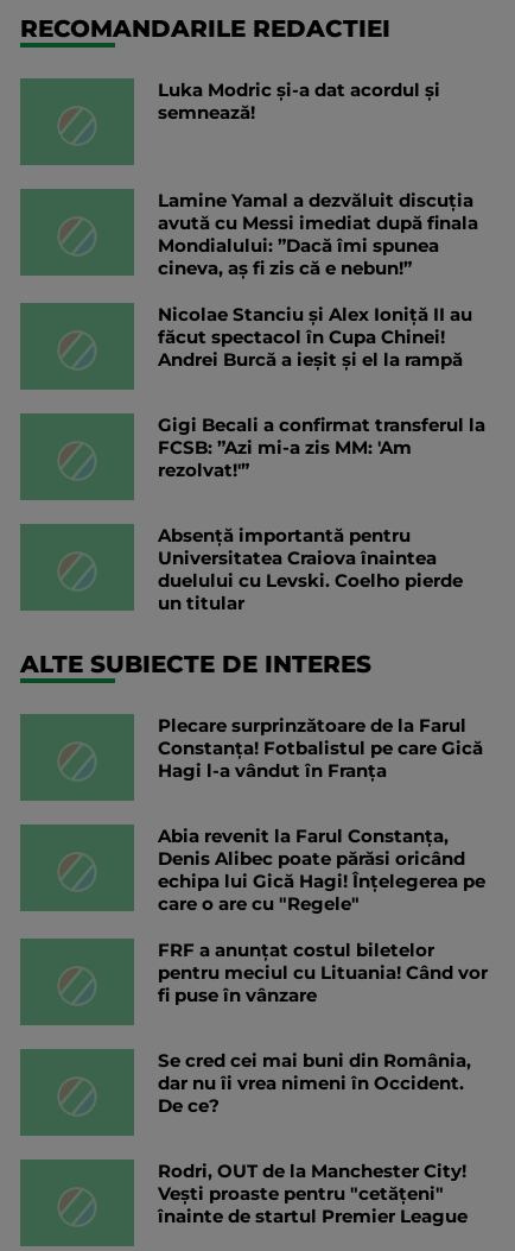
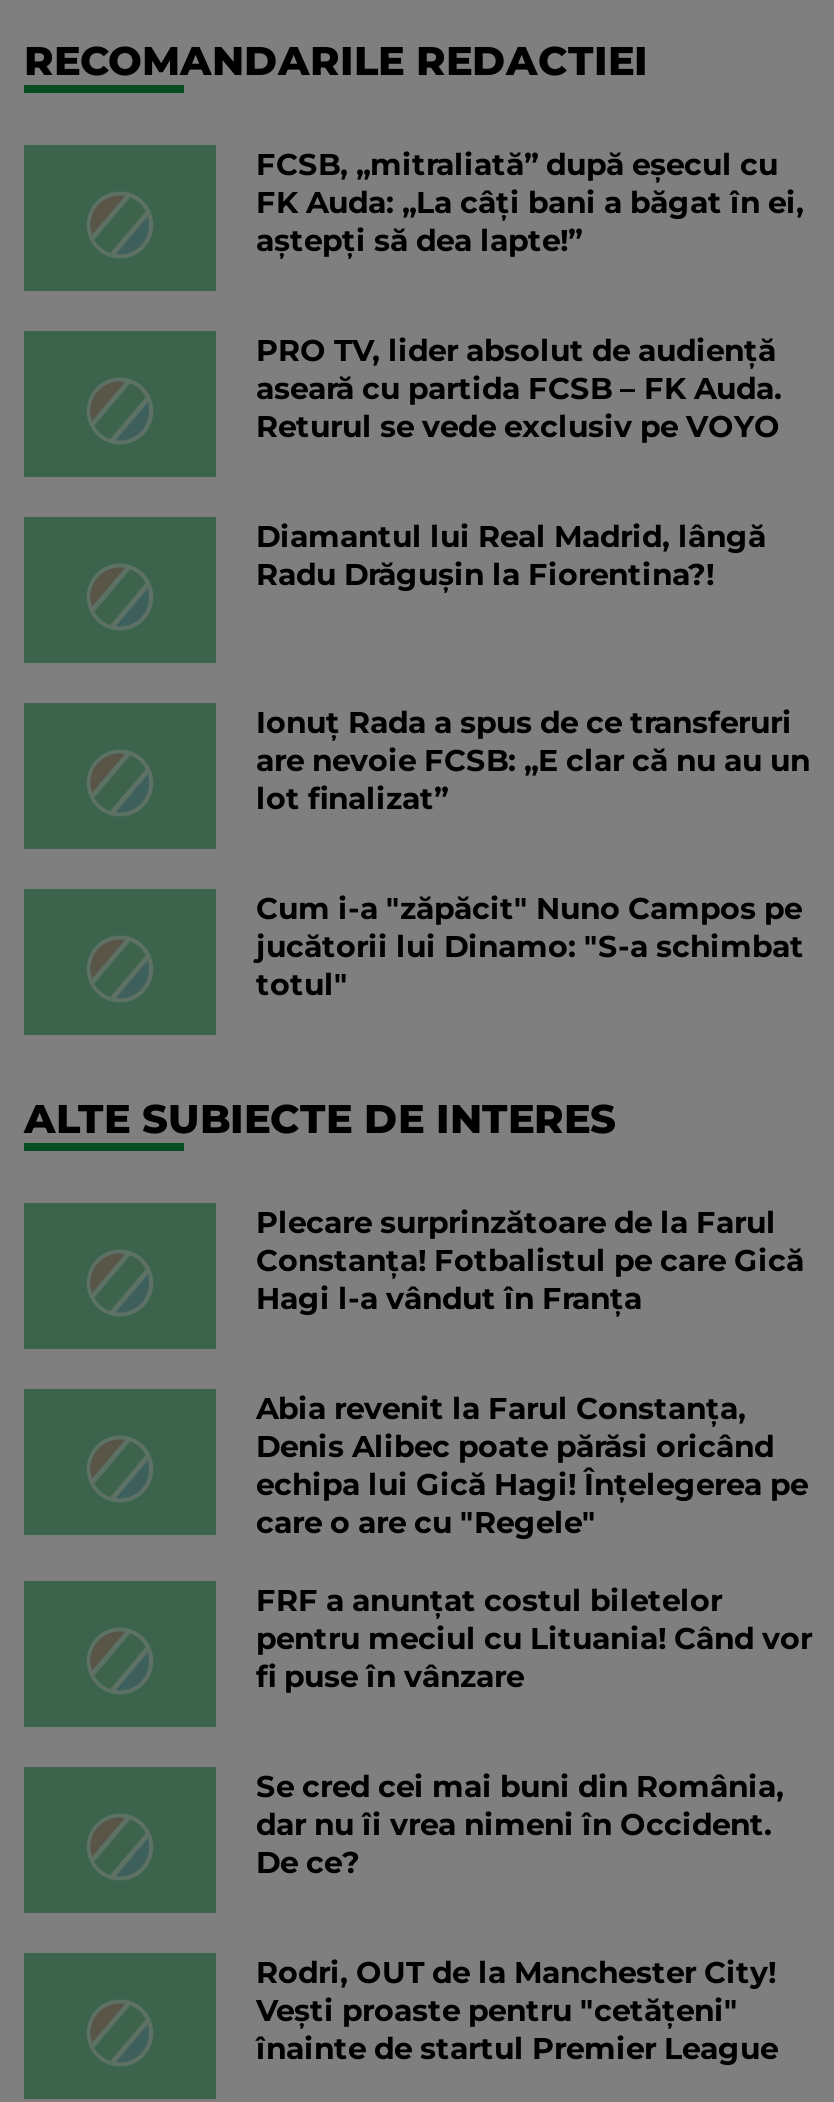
[158,78,440,124] Luka Modric și-a dat acordul și | semnează! -> [256,145,804,259] FCSB, „mitraliată” după eșecul cu | FK Auda: „La câți bani a băgat în ei, | aștepți să dea lapte!”
[158,189,478,279] Lamine Yamal a dezvăluit discuția | avută cu Messi imediat după finala | Mondialului: ”Dacă îmi spunea | cineva, aș fi zis că e nebun!” -> [256,331,782,445] PRO TV, lider absolut de audiență | aseară cu partida FCSB – FK Auda. | Returul se vede exclusiv pe VOYO
[158,303,472,371] Nicolae Stanciu şi Alex Ioniţă II au | făcut spectacol în Cupa Chinei! | Andrei Burcă a ieșit și el la rampă -> [256,517,766,593] Diamantul lui Real Madrid, lângă | Radu Drăgușin la Fiorentina?!
[158,413,485,481] Gigi Becali a confirmat transferul la | FCSB: ”Azi mi-a zis MM: 'Am | rezolvat!'” -> [256,703,810,817] Ionuț Rada a spus de ce transferuri | are nevoie FCSB: „E clar că nu au un | lot finalizat”
[158,524,463,614] Absență importantă pentru | Universitatea Craiova înaintea | duelului cu Levski. Coelho pierde | un titular -> [256,889,804,1003] Cum i-a "zăpăcit" Nuno Campos pe | jucătorii lui Dinamo: "S-a schimbat | totul"

